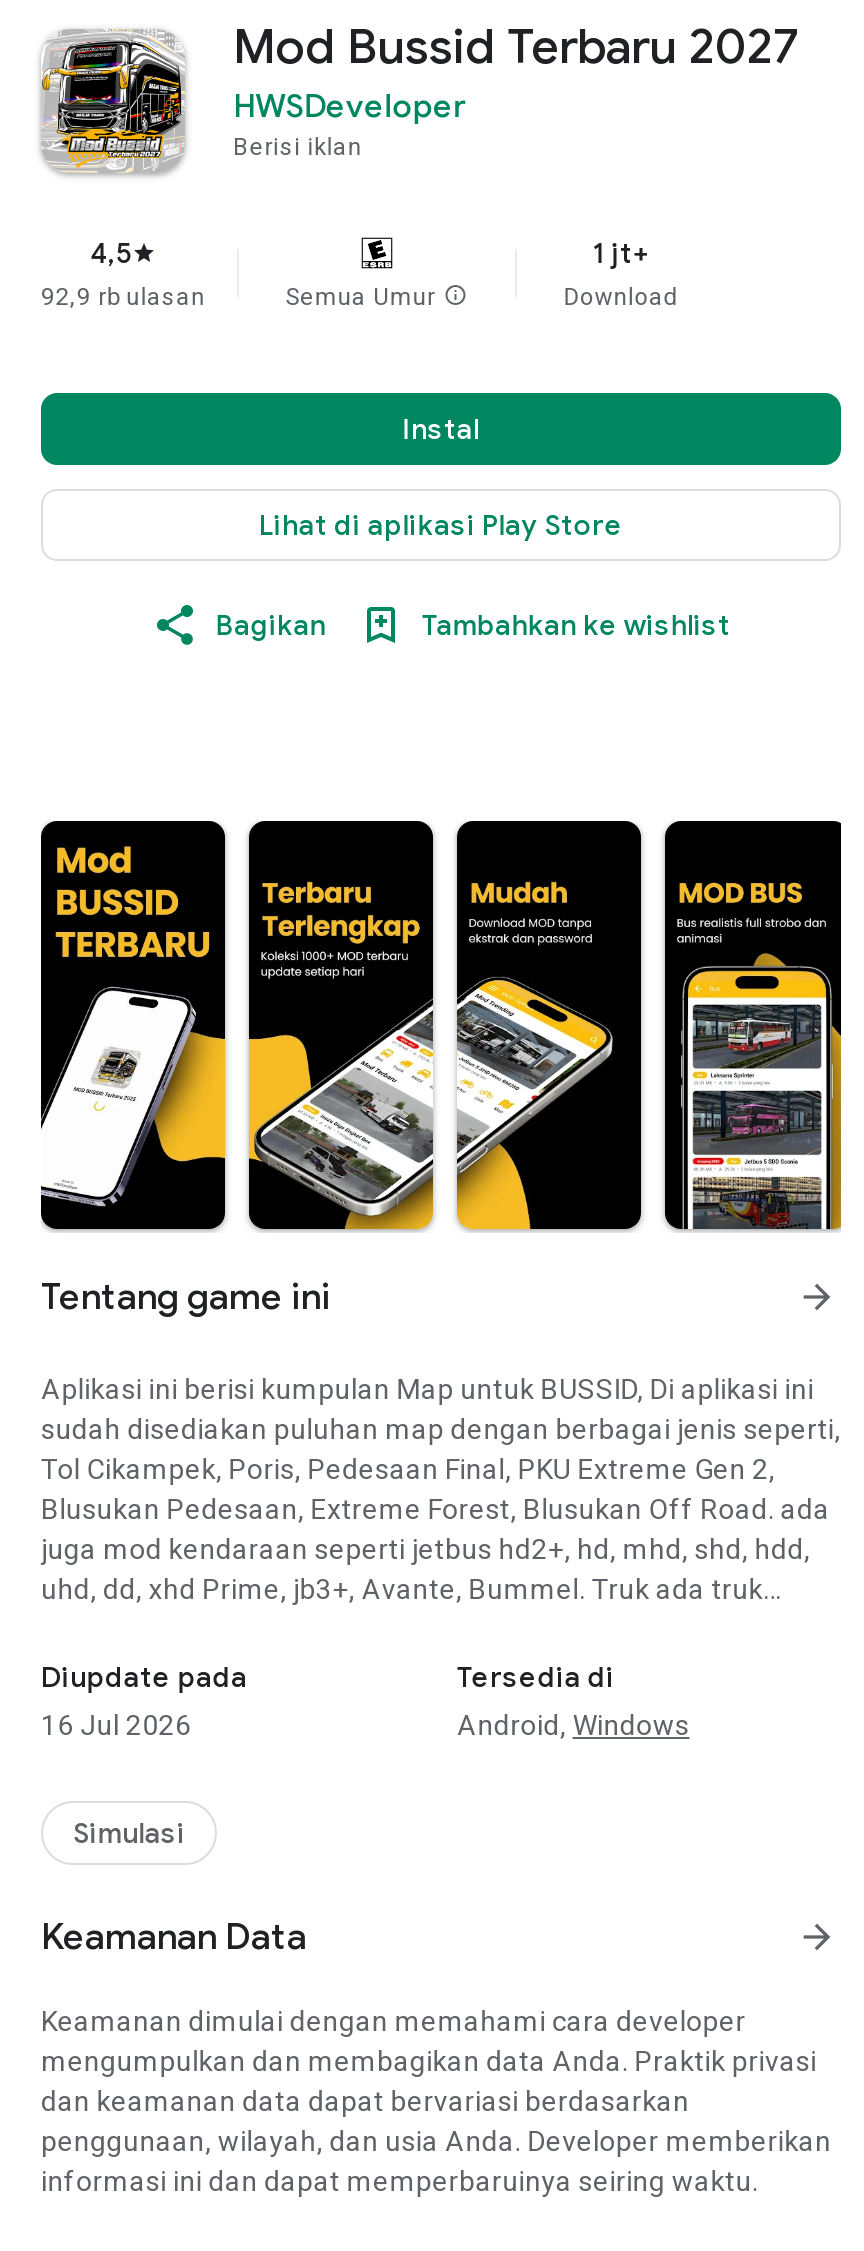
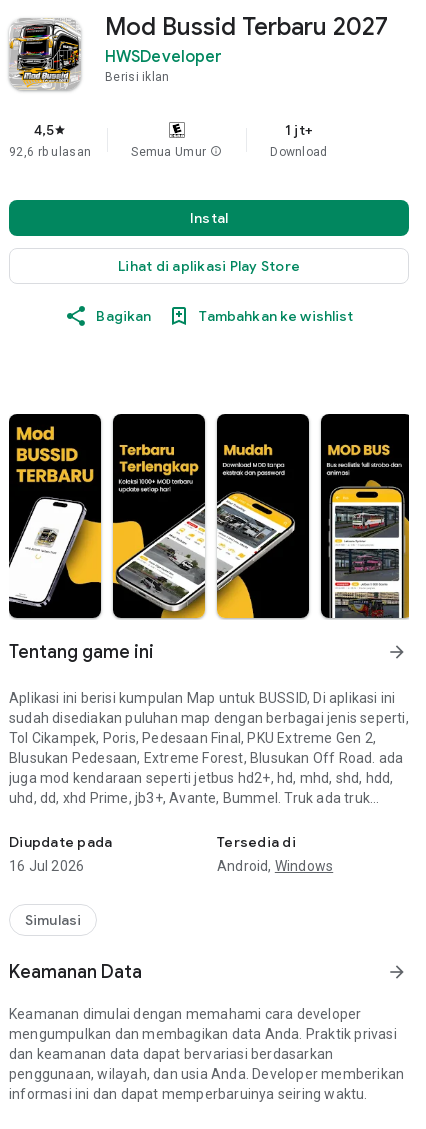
[41,283,205,311] 92,9 rb ulasan -> [9,145,91,159] 92,6 rb ulasan

